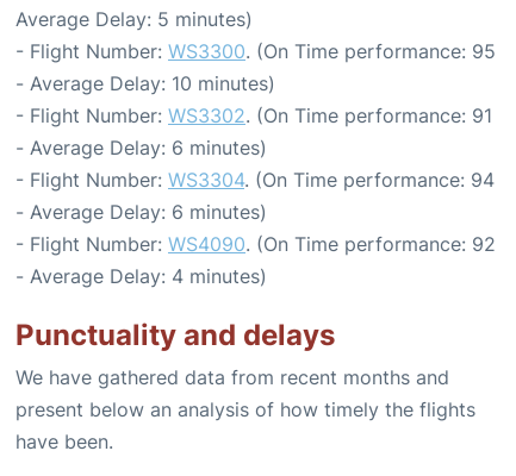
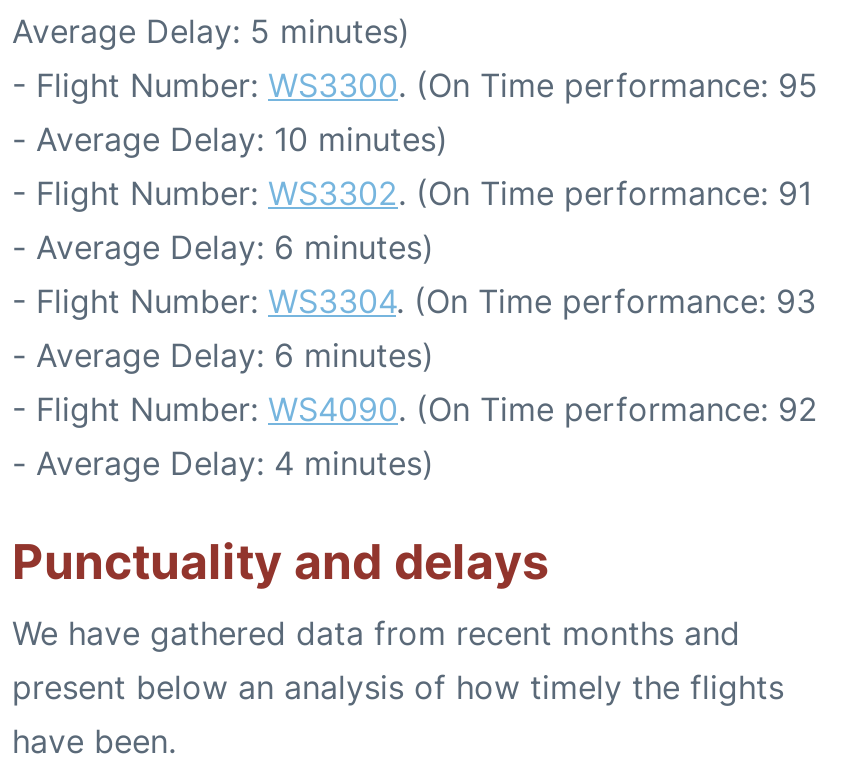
[15,167,495,191] - Flight Number: WS3304. (On Time performance: 94 -> [12,280,816,320] - Flight Number: WS3304. (On Time performance: 93

